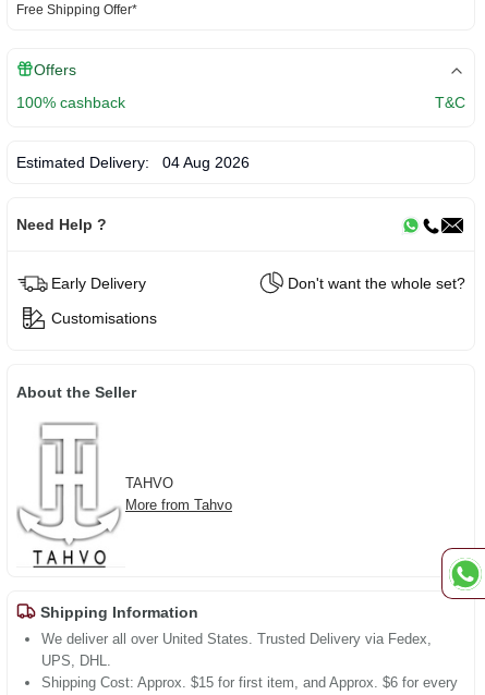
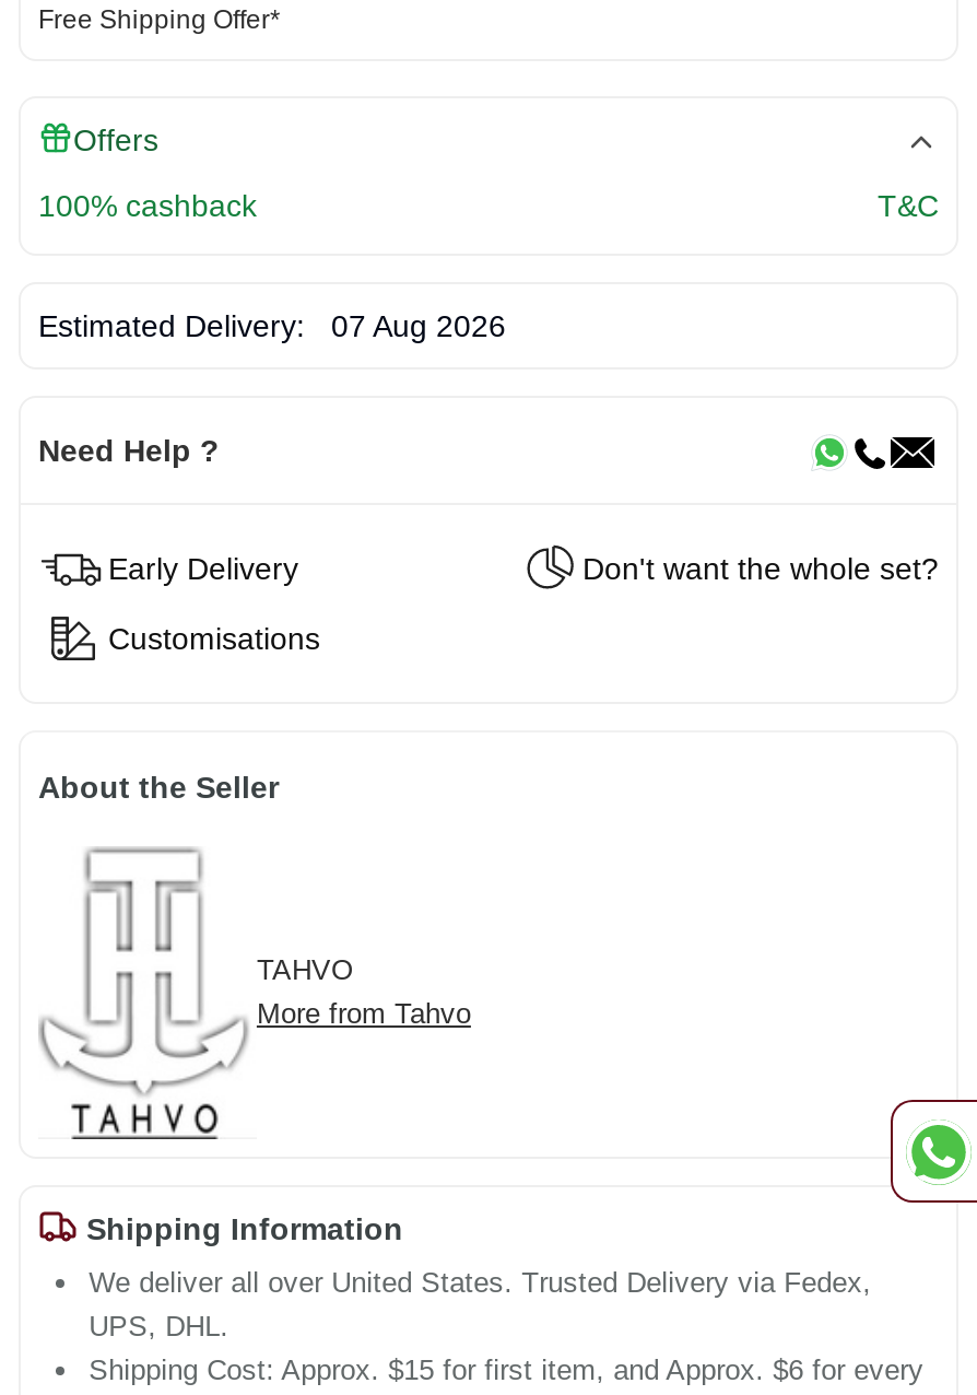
[16,154,250,171] Estimated Delivery: 04 Aug 2026 -> [38,309,506,344] Estimated Delivery: 07 Aug 2026

